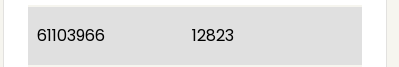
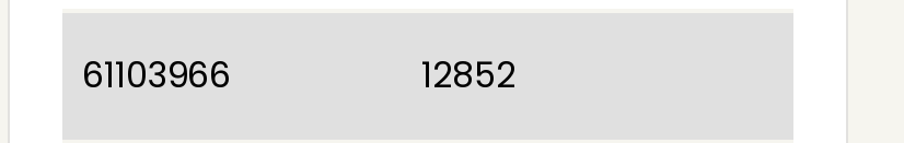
[192,24,234,47] 12823 -> [421,50,515,100] 12852

